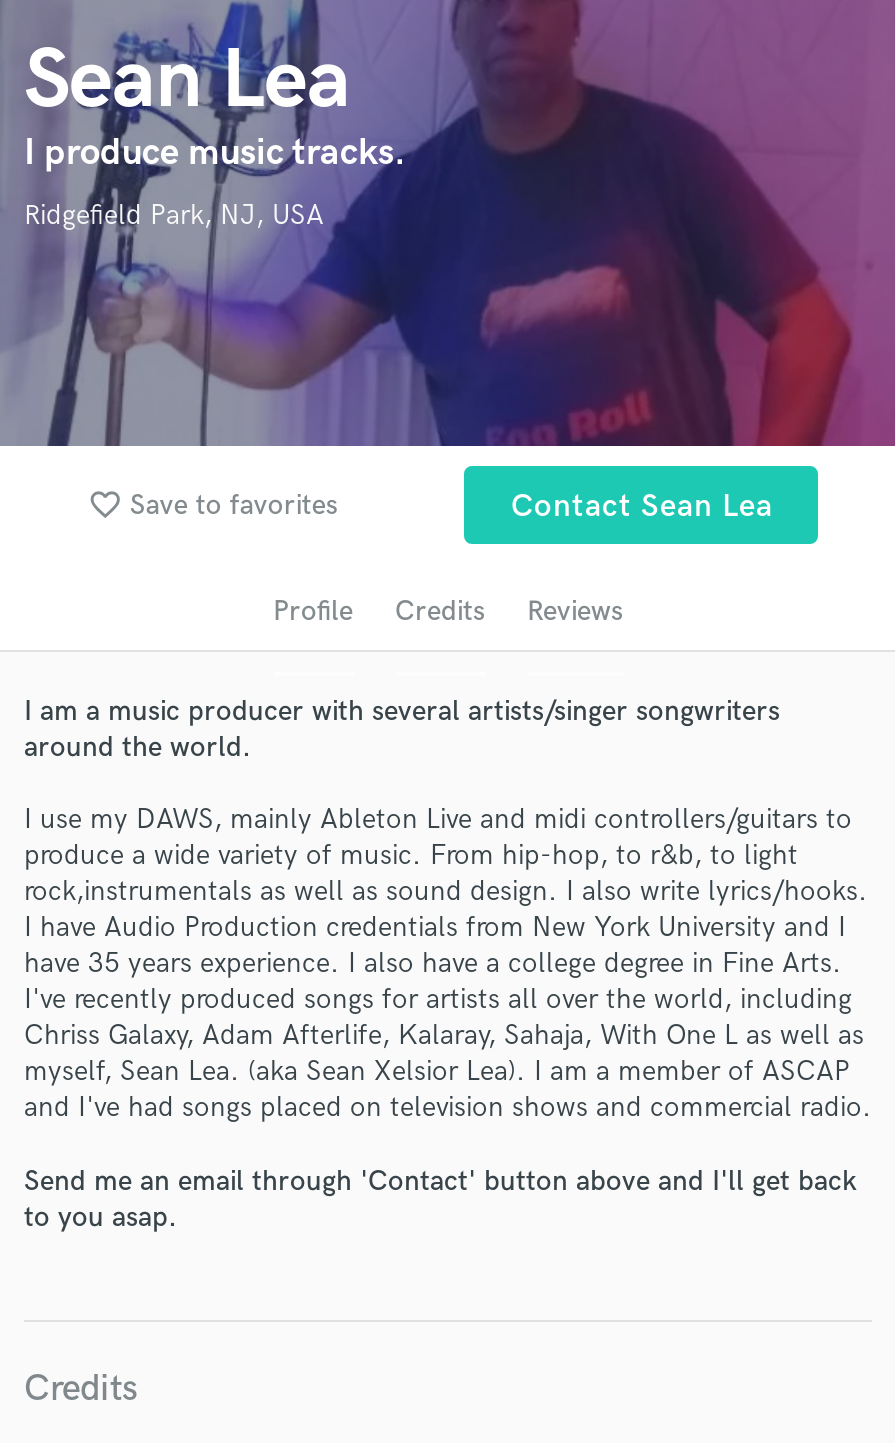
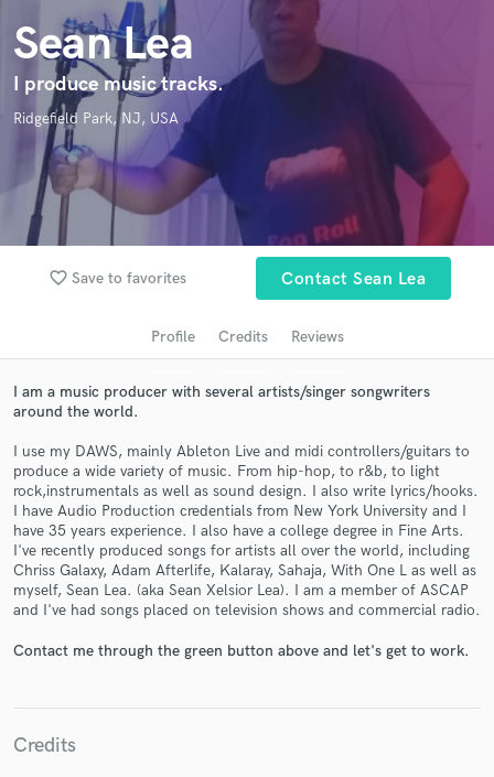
[24,1163,856,1233] Send me an email through 'Contact' button above and I'll get back | to you asap. -> [13,641,469,660] Contact me through the green button above and let's get to work.

